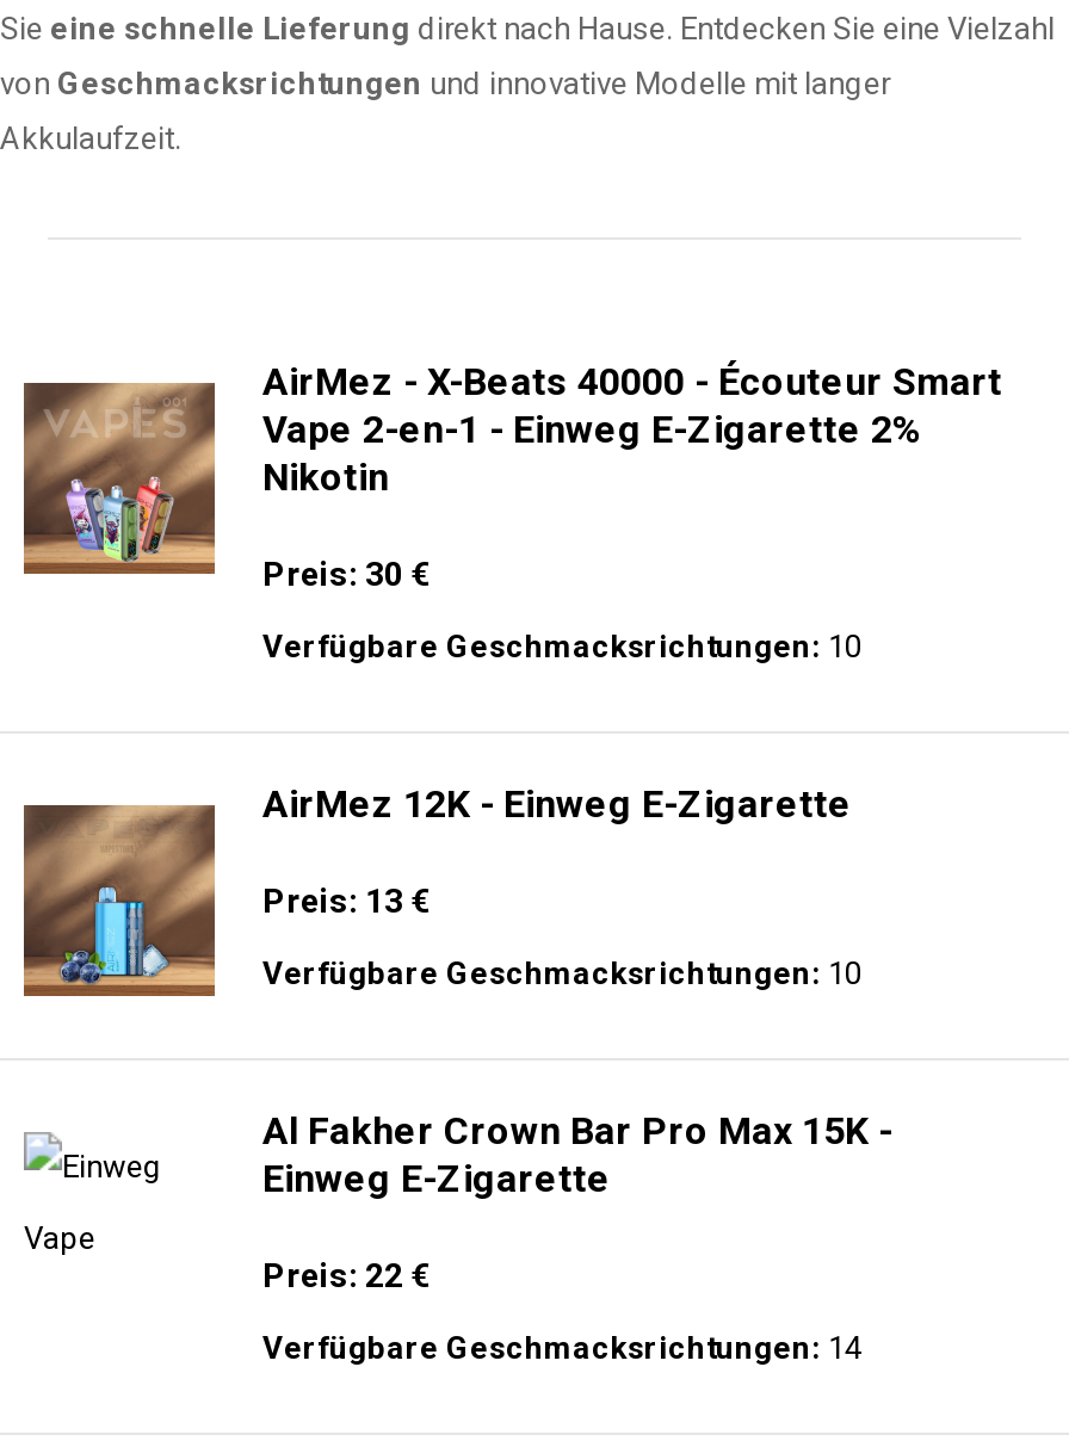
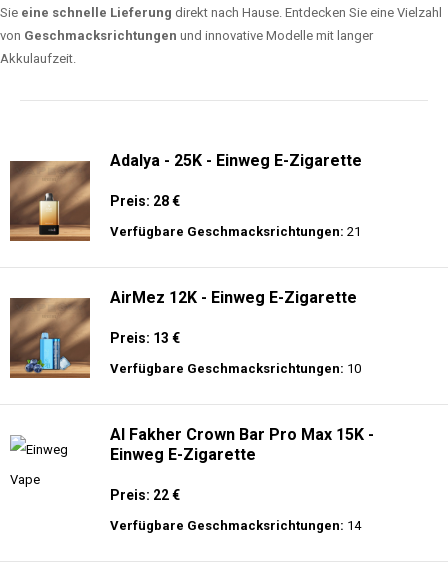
[262,359,1002,500] AirMez - X-Beats 40000 - Écouteur Smart | Vape 2-en-1 - Einweg E-Zigarette 2% | Nikotin -> [110,151,362,170] Adalya - 25K - Einweg E-Zigarette
[64,462,430,593] [image] | Preis: 30 € -> [28,193,180,235] [image] | Preis: 28 €
[262,629,861,664] Verfügbare Geschmacksrichtungen: 10 -> [110,224,361,239] Verfügbare Geschmacksrichtungen: 21

